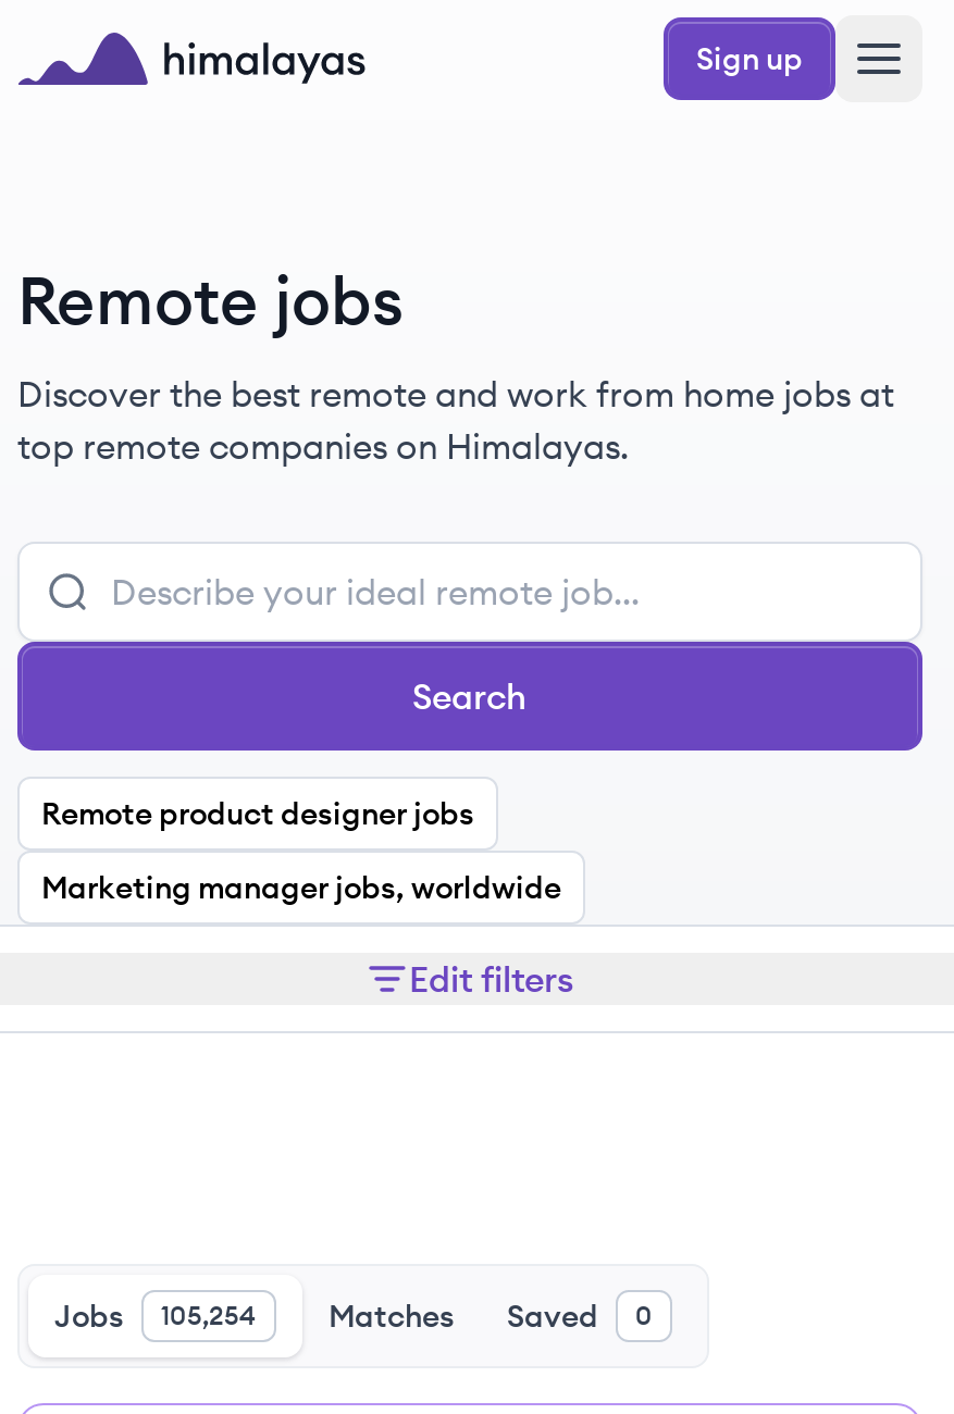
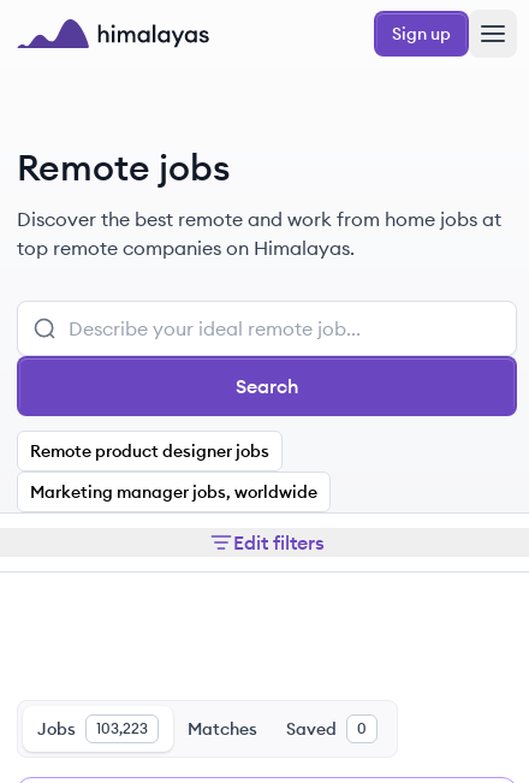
[54,1297,257,1336] Jobs 105,254 -> [37,718,148,740] Jobs 103,223

